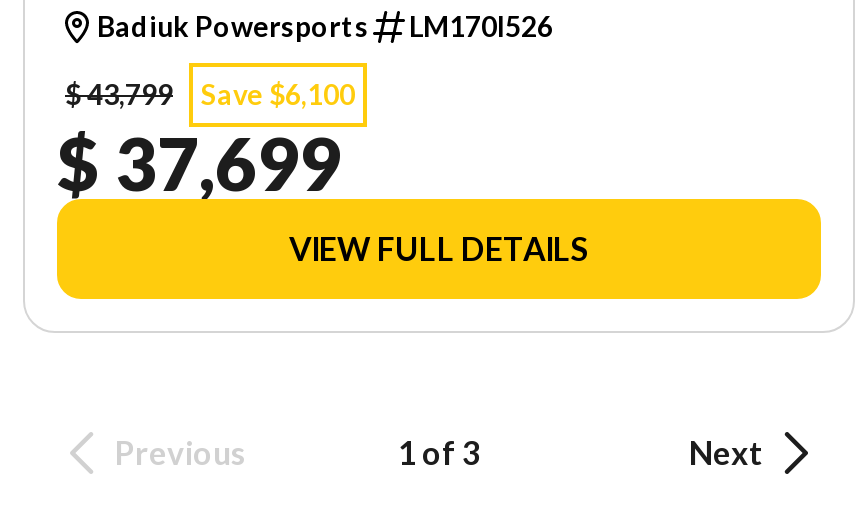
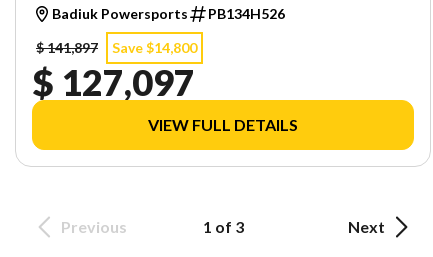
[97,9,553,43] Badiuk Powersports LM170I526 -> [52,5,285,22] Badiuk Powersports PB134H526
[57,77,355,207] $ 43,799 | Save $6,100 | $ 37,699 -> [32,39,197,104] $ 141,897 | Save $14,800 | $ 127,097

